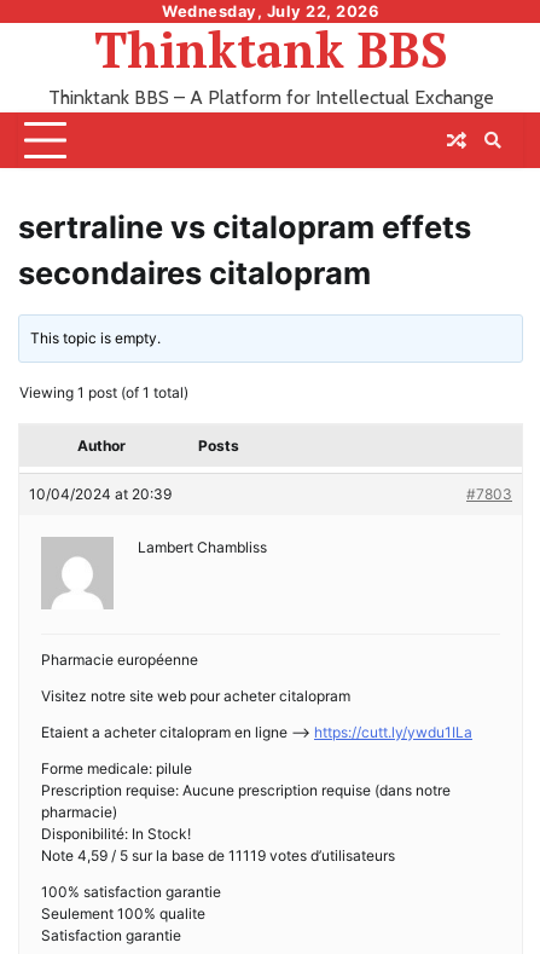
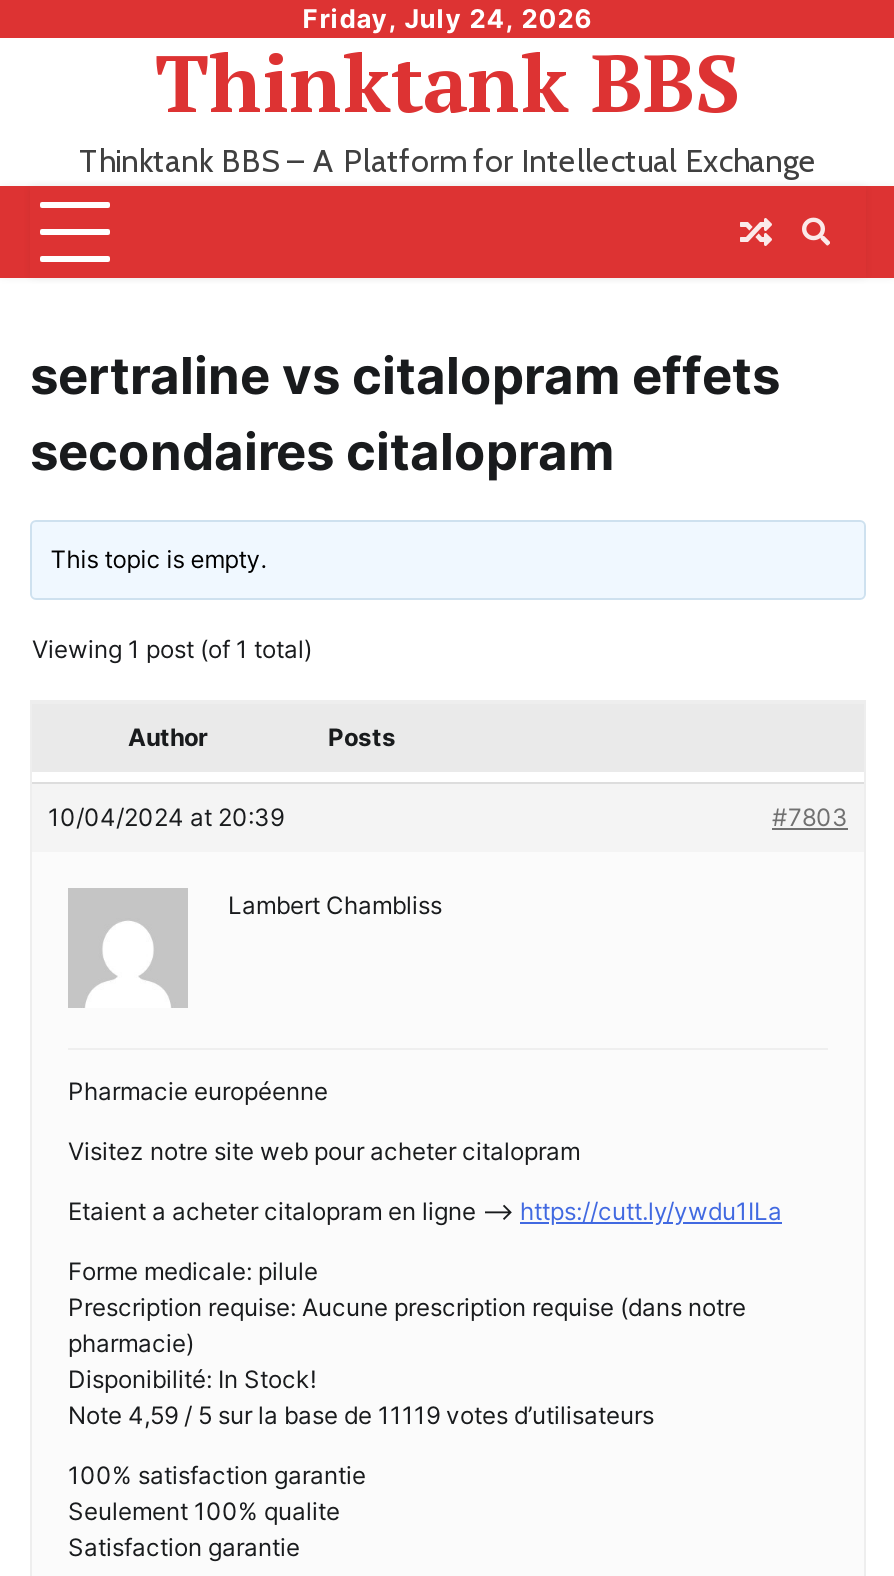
[162,1,379,21] Wednesday, July 22, 2026 -> [302,2,594,34] Friday, July 24, 2026

